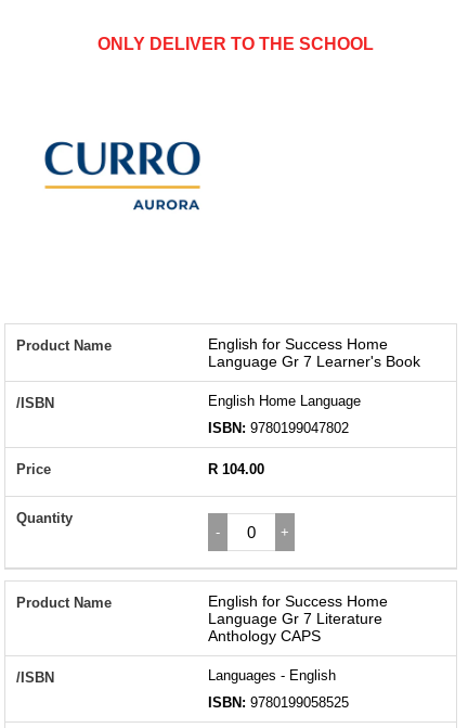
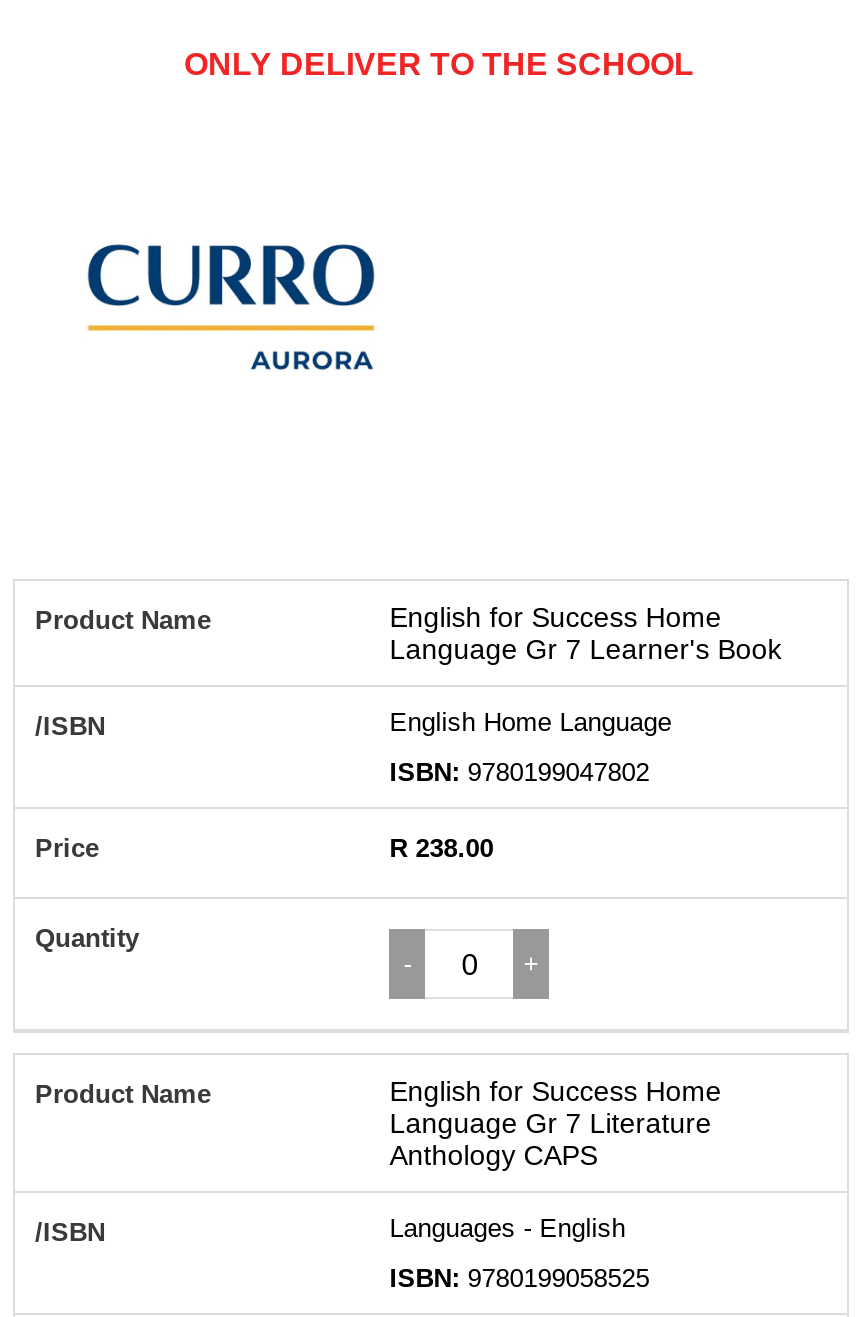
[208,461,265,477] R 104.00 -> [389,832,493,862] R 238.00

